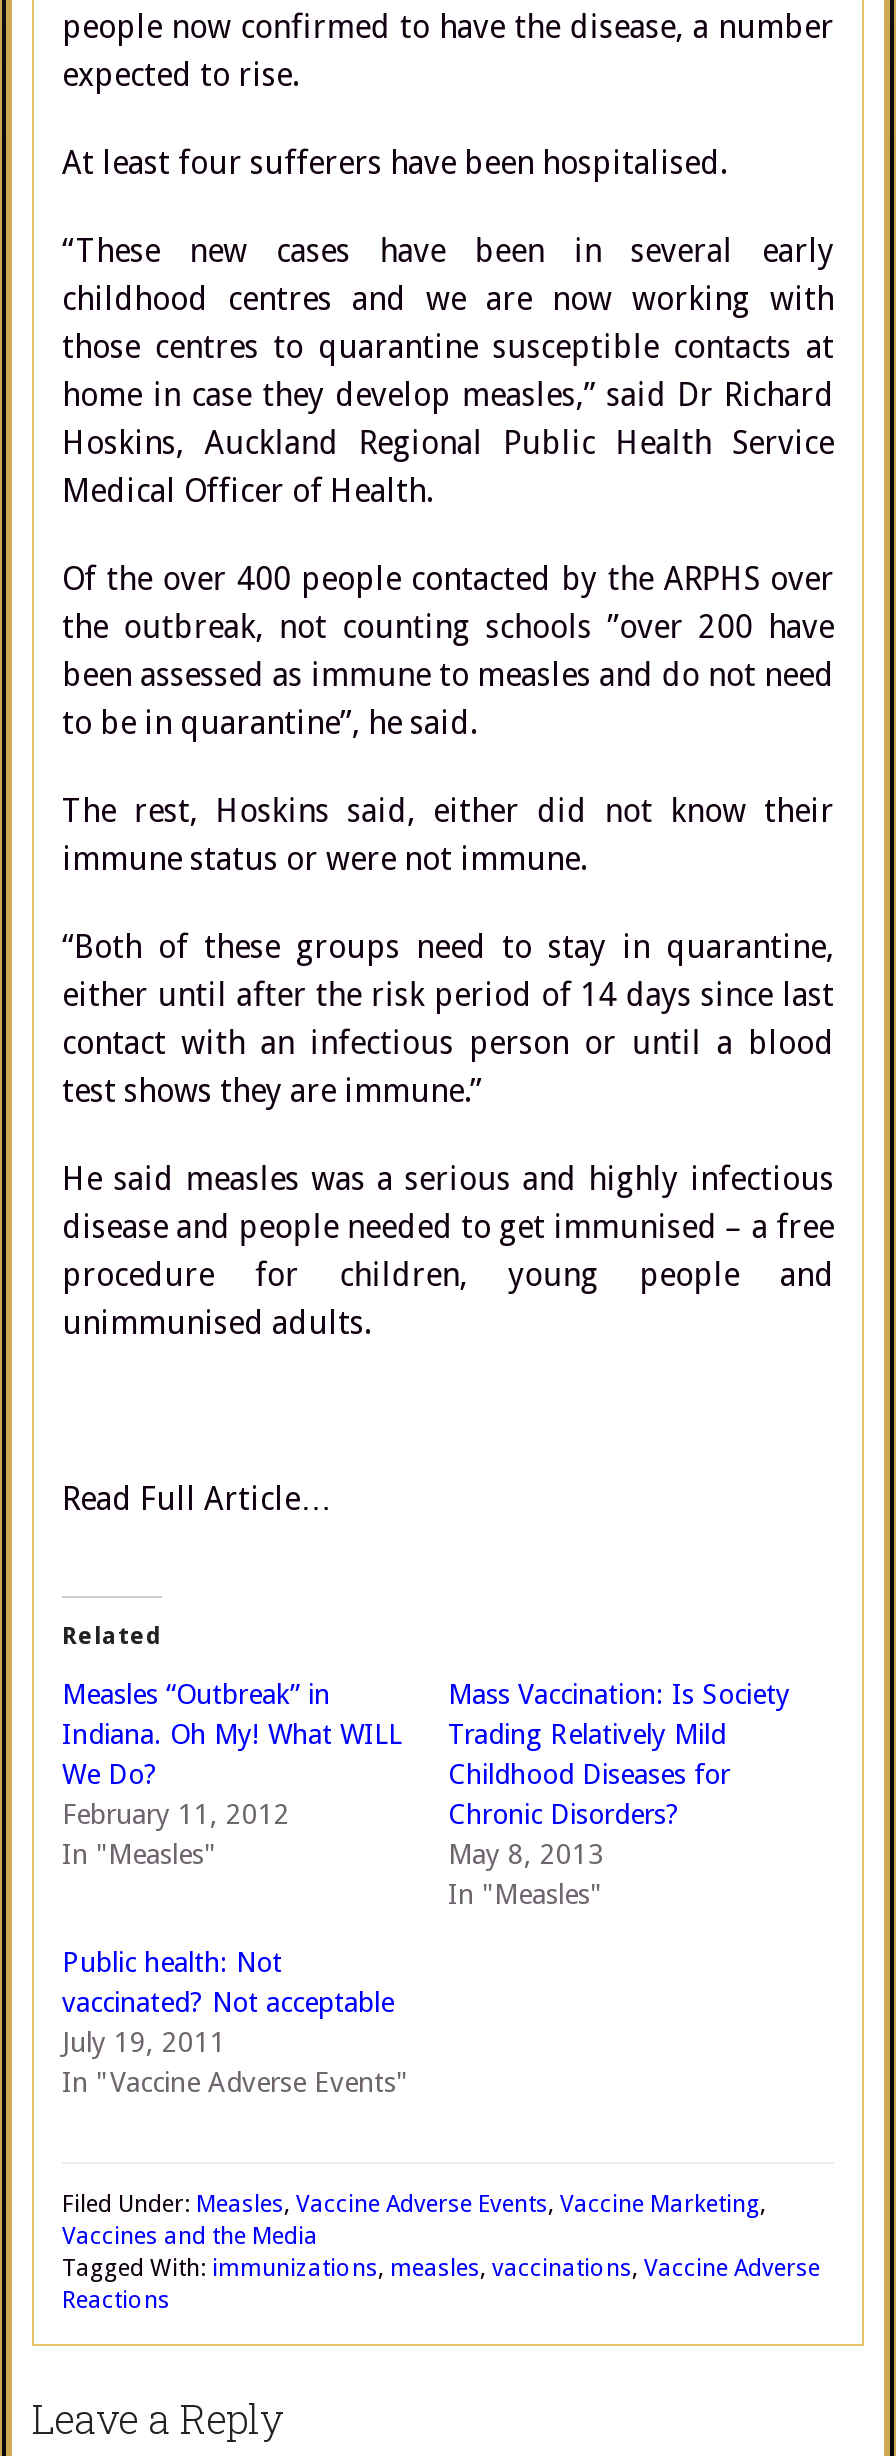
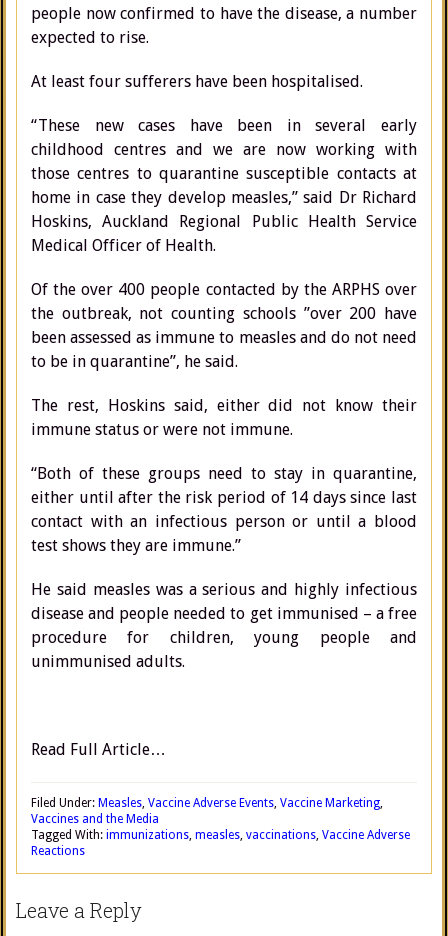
[62,1622,402,1870] Related | Measles “Outbreak” in | Indiana. Oh My! What WILL | We Do? | February 11, 2012 | In "Measles" -> none
[62,1678,790,2098] Mass Vaccination: Is Society | Trading Relatively Mild | Childhood Diseases for | Chronic Disorders? | May 8, 2013 | In "Measles" | Public health: Not | vaccinated? Not acceptable | July 19, 2011 | In "Vaccine Adverse Events" -> none

